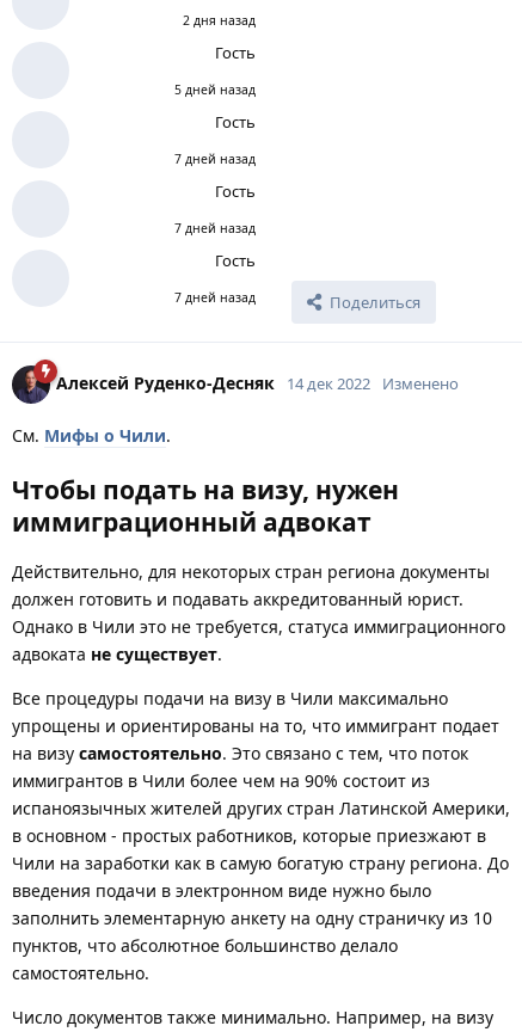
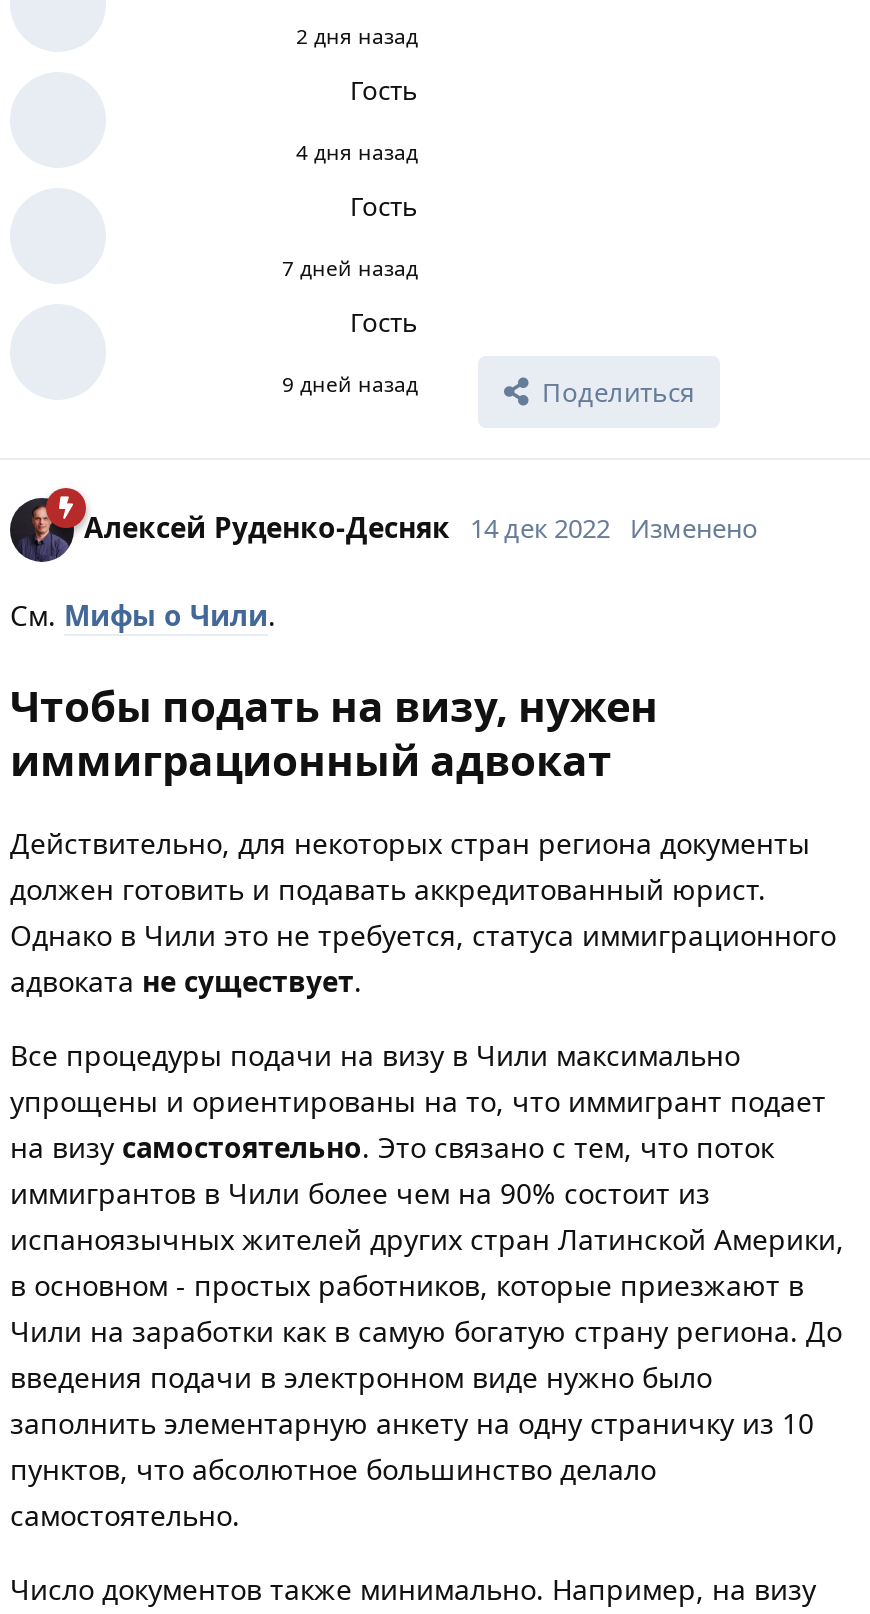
[174,81,256,98] 5 дней назад -> [296,138,418,166] 4 дня назад
[174,220,256,306] 7 дней назад | Гость | 7 дней назад -> [282,370,418,398] 9 дней назад

